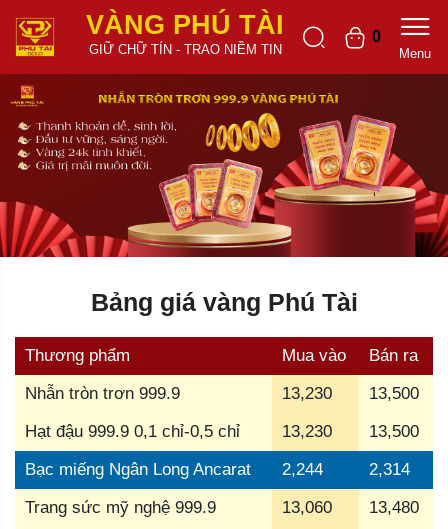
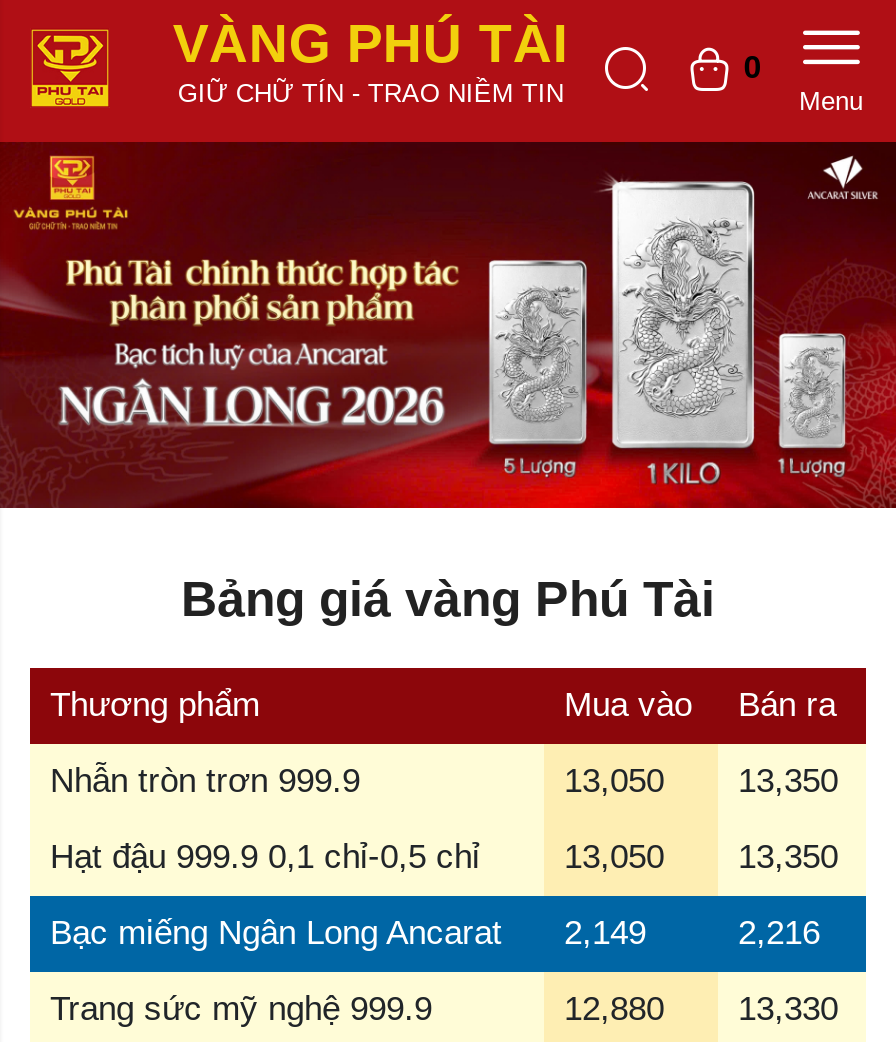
[3,77,445,258] [image] -> [6,146,890,510] [image]
[282,384,332,403] 13,230 -> [564,762,664,800] 13,050
[369,384,419,403] 13,500 -> [738,762,838,800] 13,350
[282,422,332,441] 13,230 -> [564,838,664,876] 13,050
[369,422,419,441] 13,500 -> [738,838,838,876] 13,350
[25,460,323,479] Bạc miếng Ngân Long Ancarat 2,244 -> [50,914,646,952] Bạc miếng Ngân Long Ancarat 2,149
[369,460,410,479] 2,314 -> [738,914,820,952] 2,216
[282,498,332,517] 13,060 -> [564,990,664,1028] 12,880
[369,498,419,517] 13,480 -> [738,990,838,1028] 13,330

